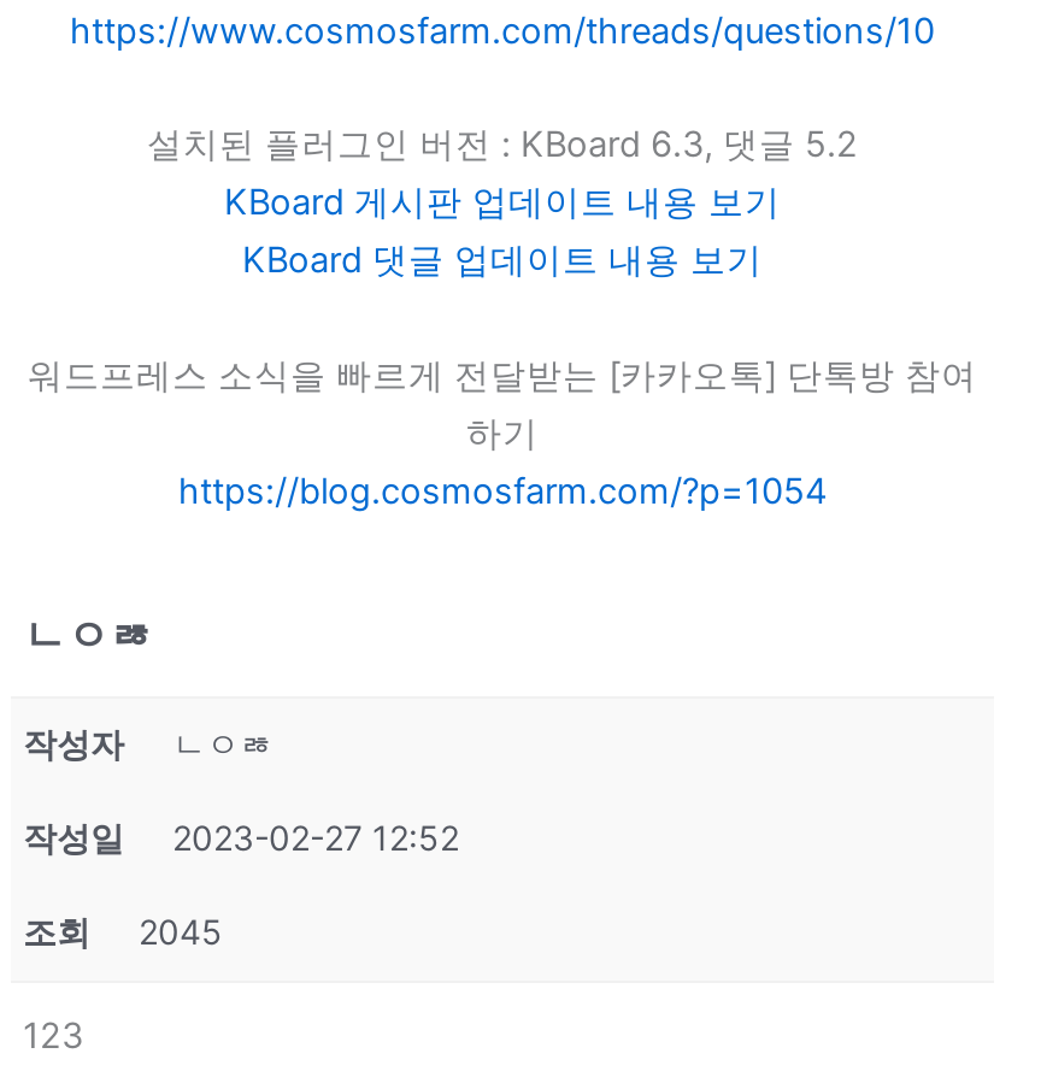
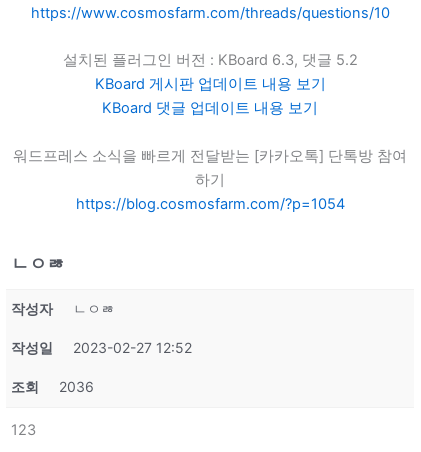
[23,911,223,951] 조회 2045 -> [11,378,94,395] 조회 2036

